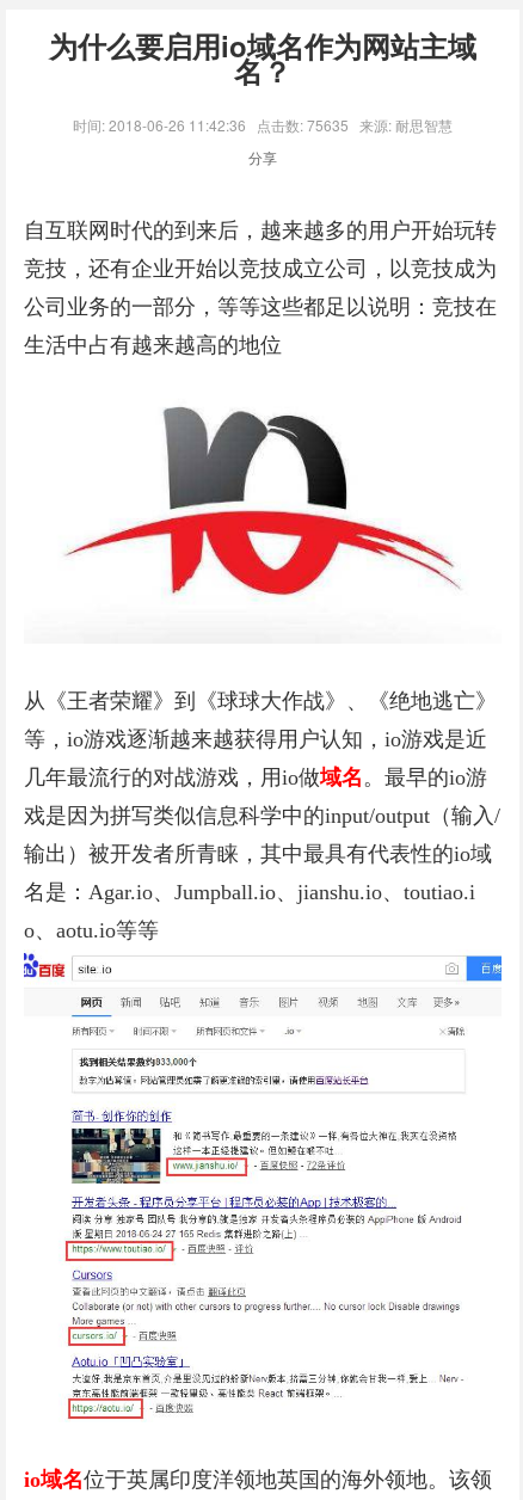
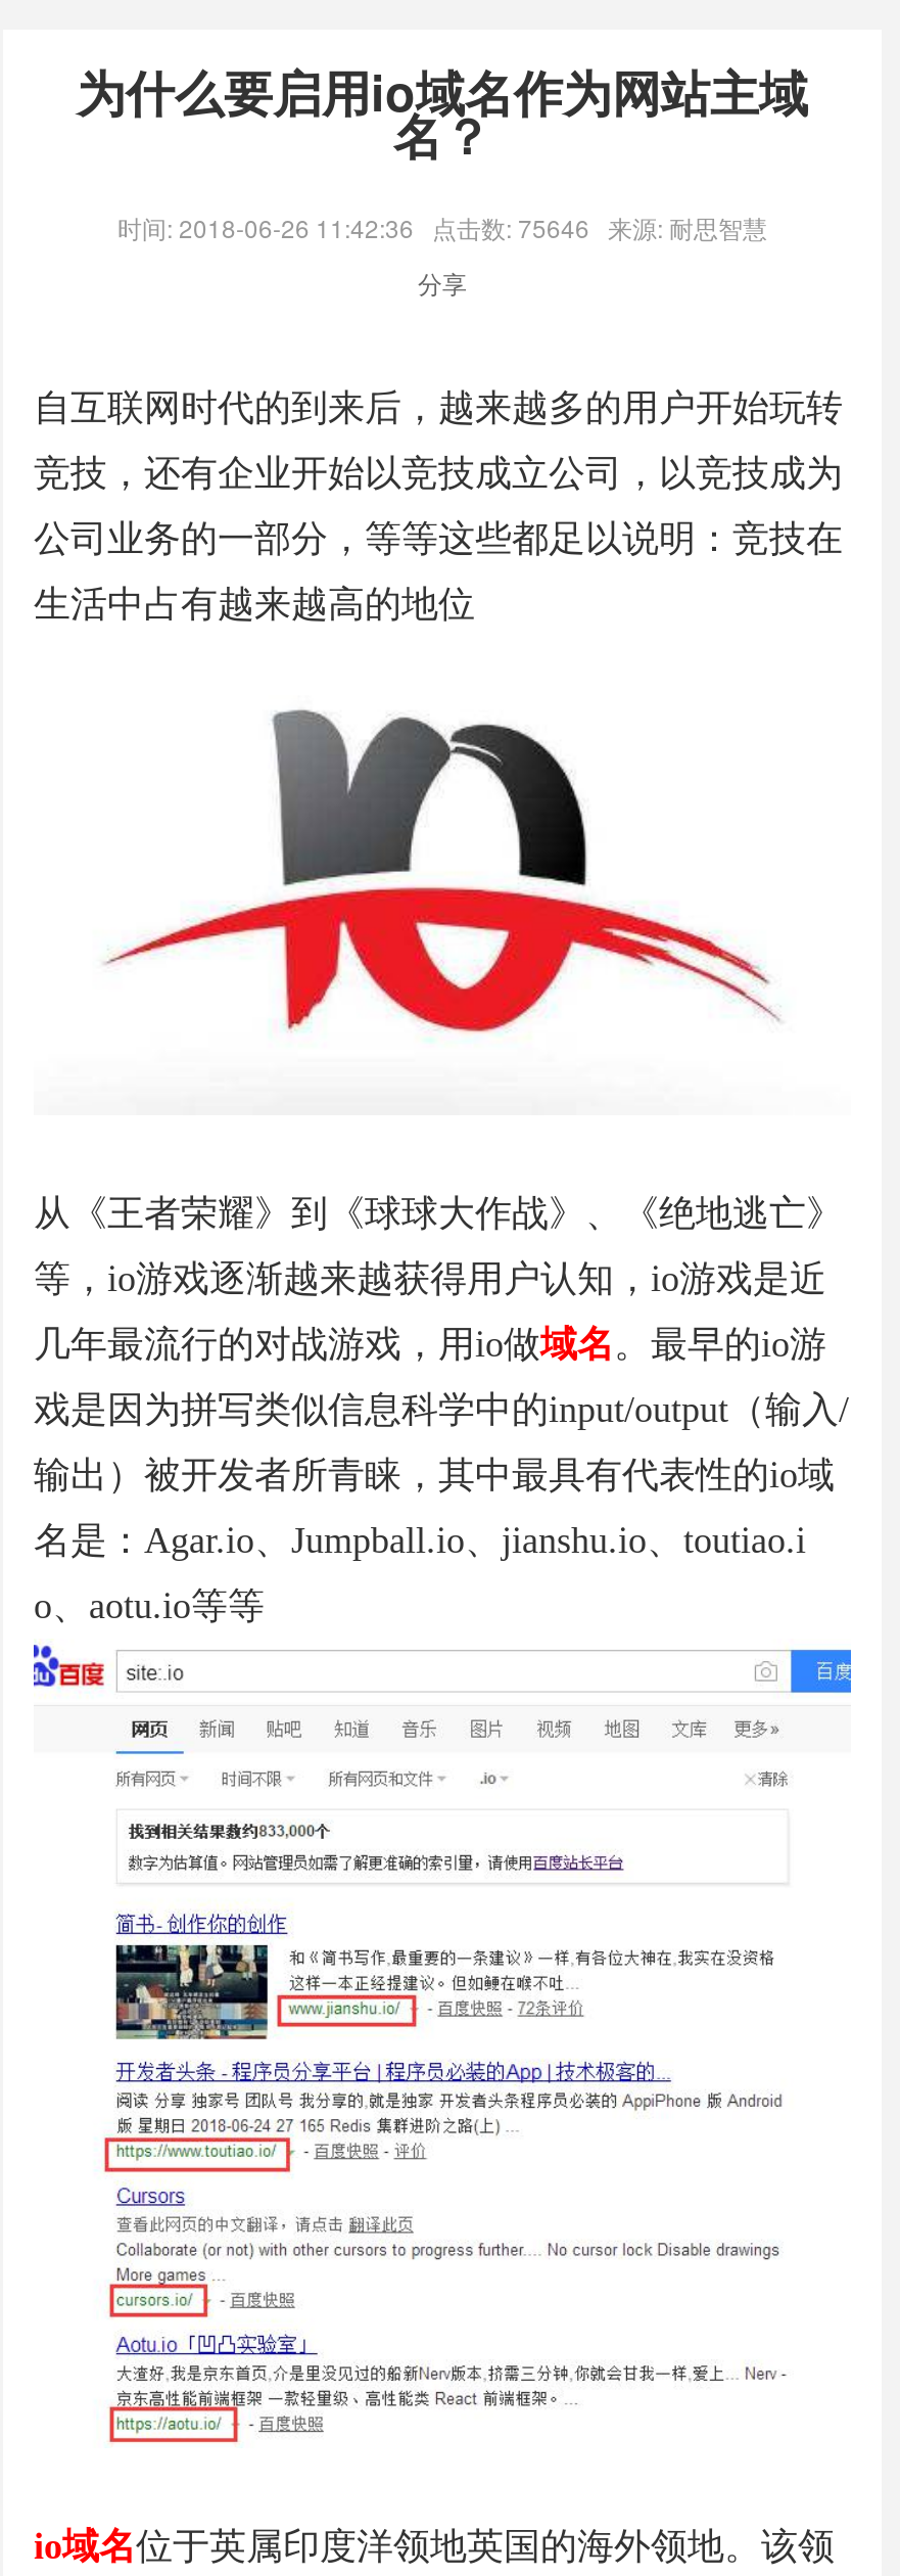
[73,115,453,135] 时间: 2018-06-26 11:42:36 点击数: 75635 来源: 耐思智慧 -> [117,210,767,244] 时间: 2018-06-26 11:42:36 点击数: 75646 来源: 耐思智慧

